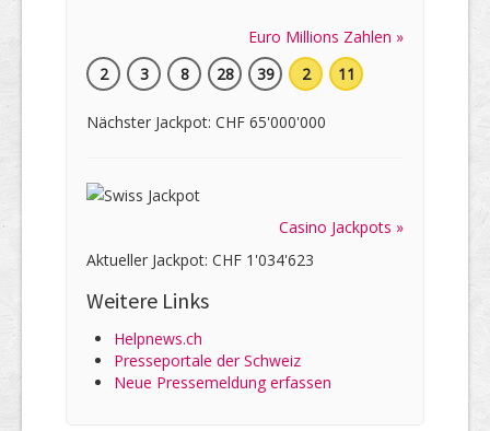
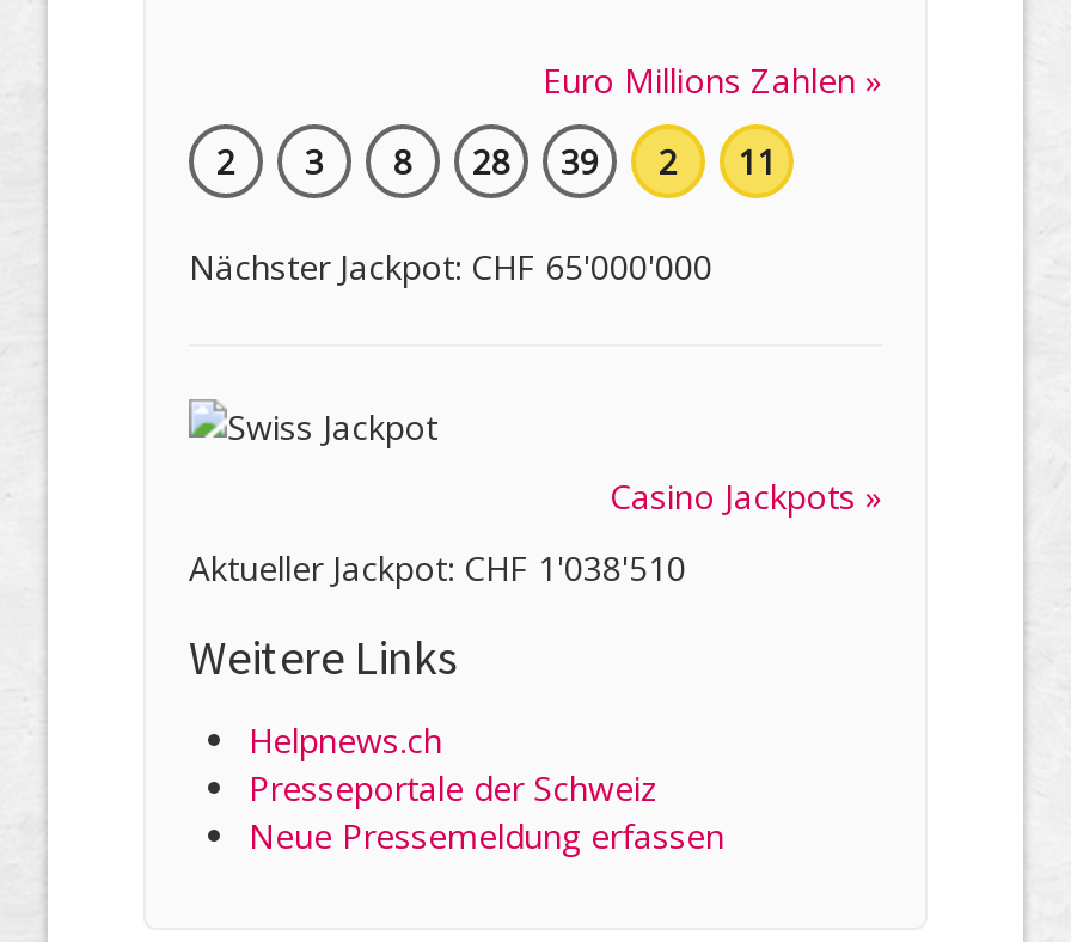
[86,250,314,270] Aktueller Jackpot: CHF 1'034'623 -> [189,546,686,591] Aktueller Jackpot: CHF 1'038'510

